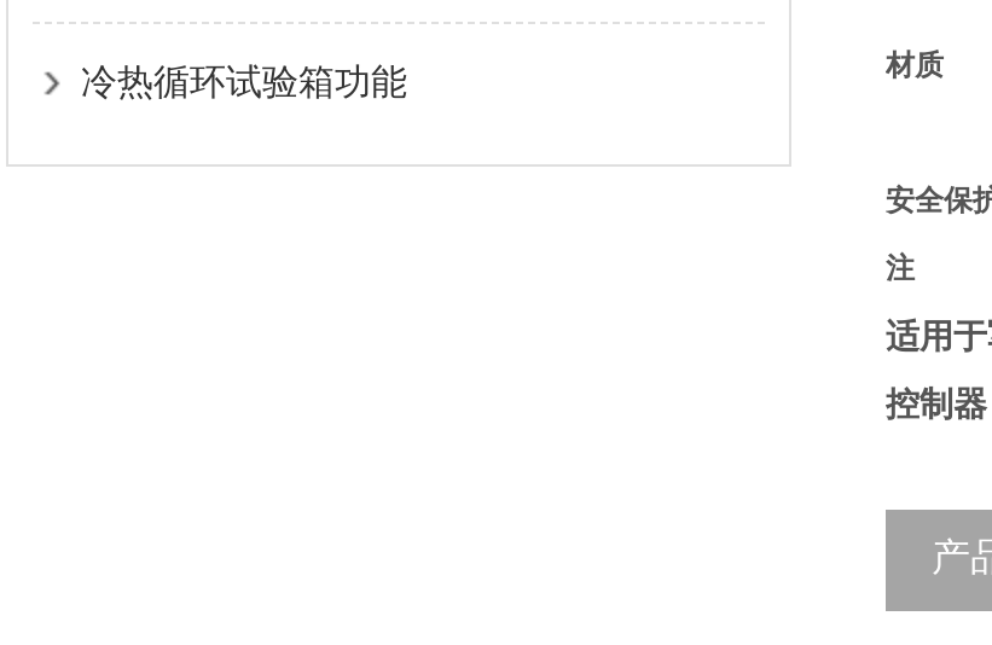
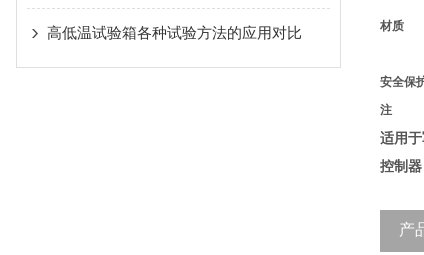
[81,60,407,101] 冷热循环试验箱功能 -> [47,24,302,41] 高低温试验箱各种试验方法的应用对比

